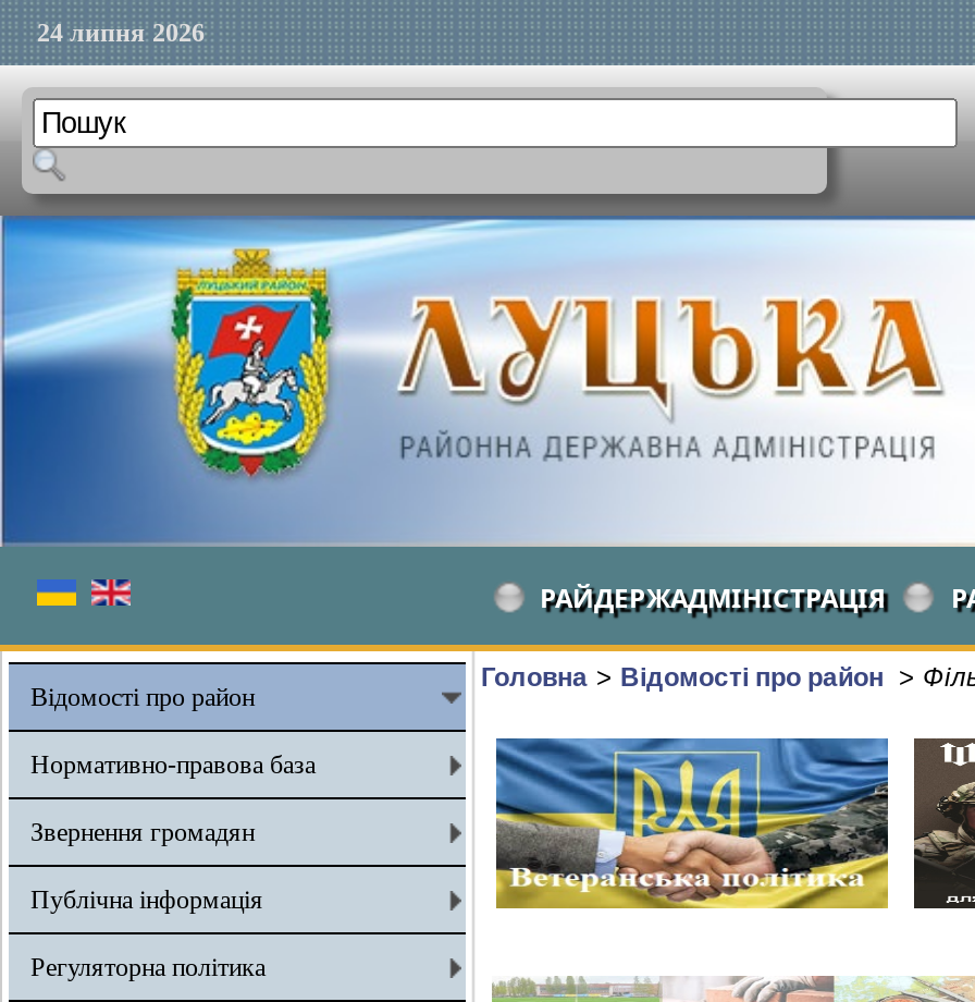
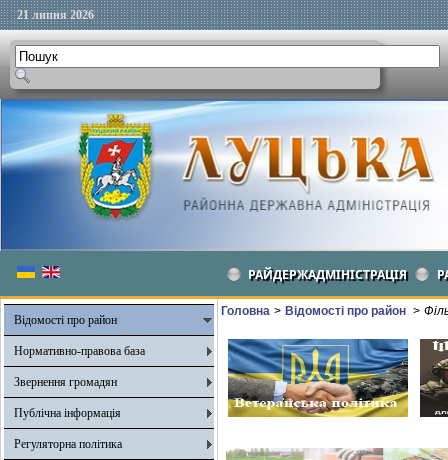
[37,17,205,48] 24 липня 2026 -> [17,8,94,22] 21 липня 2026

